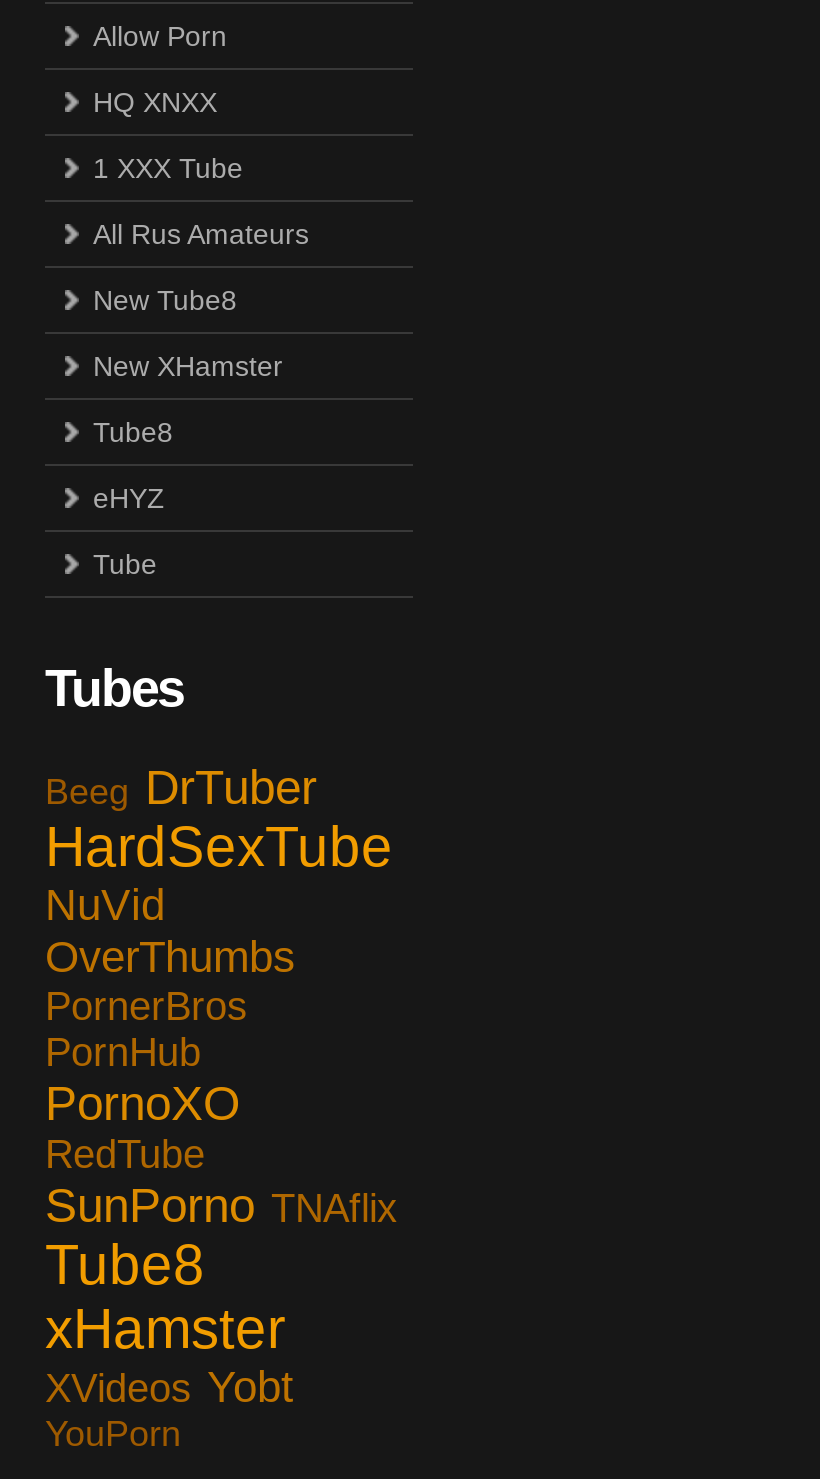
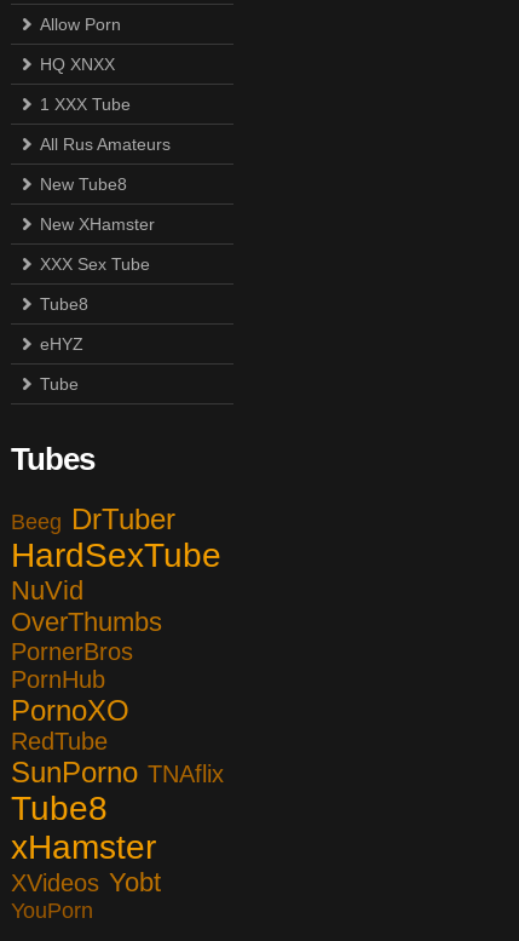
none -> [40,254,150,274] XXX Sex Tube

